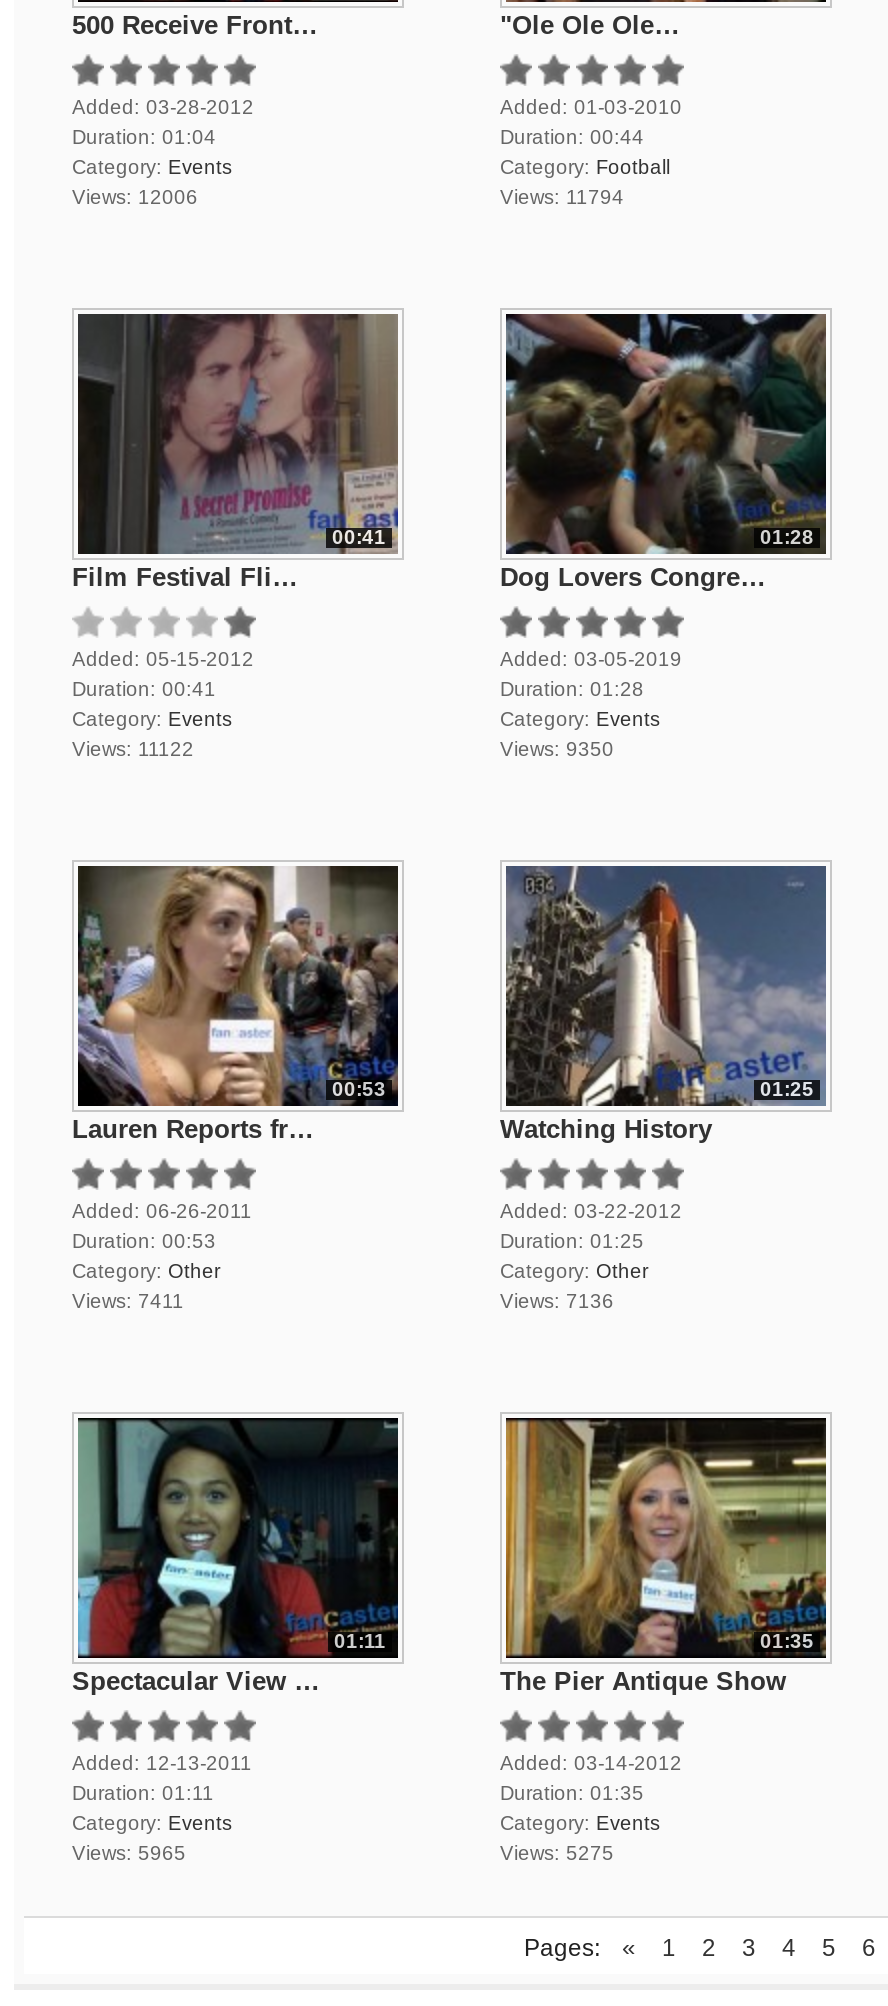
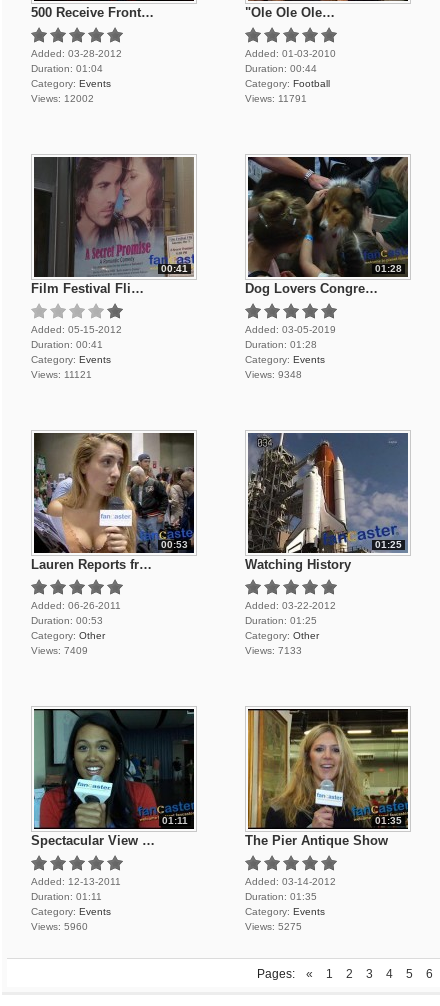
[72,186,198,208] Views: 12006 -> [31,93,94,104] Views: 12002
[500,186,624,208] Views: 11794 -> [245,93,307,104] Views: 11791
[72,738,194,760] Views: 11122 -> [31,369,92,380] Views: 11121
[500,738,614,760] Views: 9350 -> [245,369,302,380] Views: 9348
[72,1290,184,1312] Views: 7411 -> [31,645,88,656] Views: 7409
[500,1290,614,1312] Views: 7136 -> [245,645,302,656] Views: 7133
[72,1842,186,1864] Views: 5965 -> [31,921,88,932] Views: 5960

